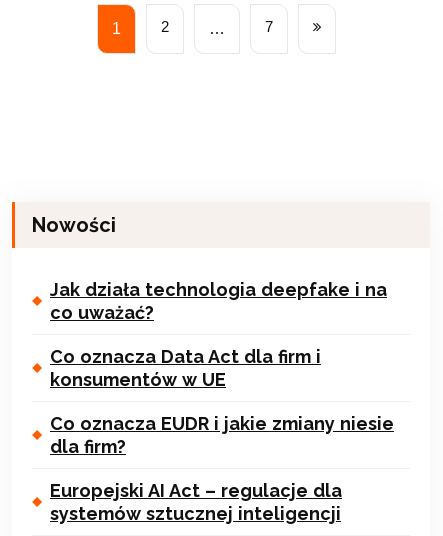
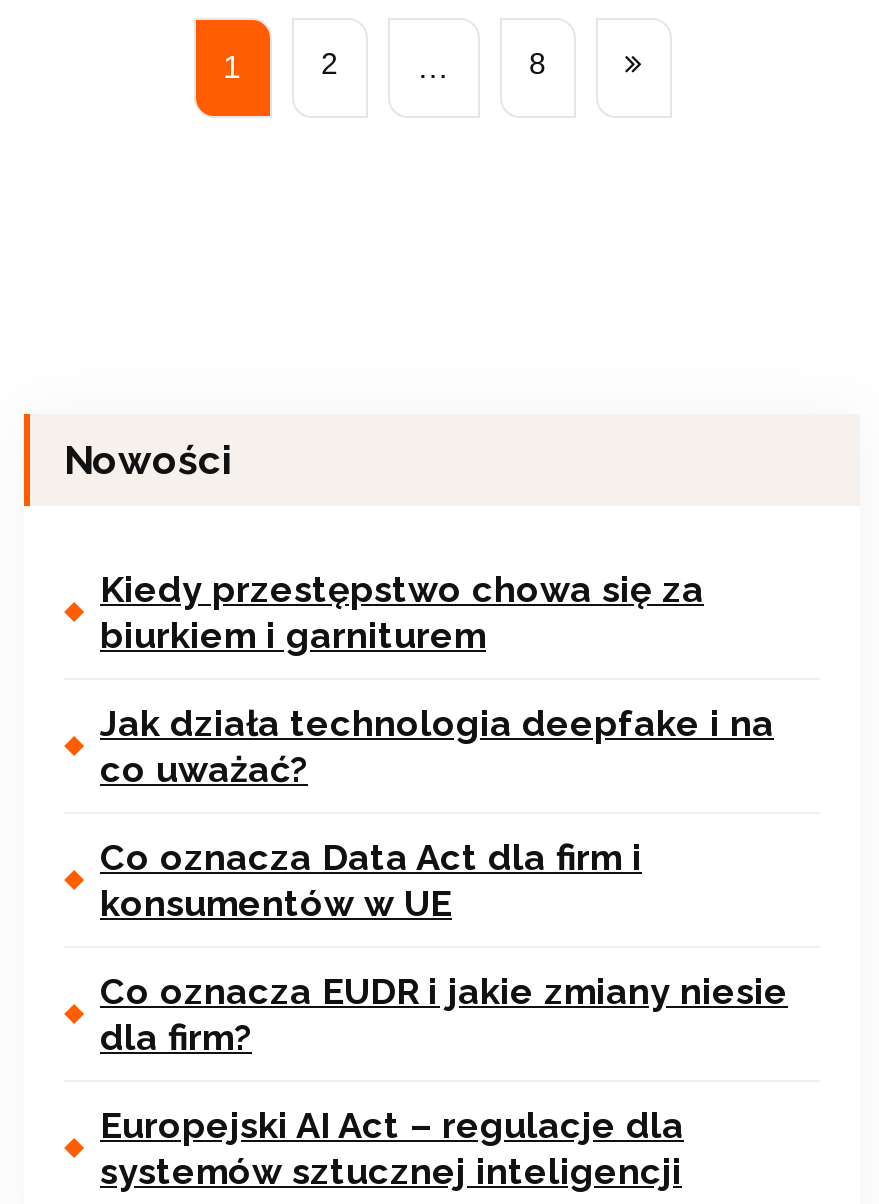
[264,19,272,35] 7 -> [529,48,545,80] 8
none -> [100,568,704,656] Kiedy przestępstwo chowa się za | biurkiem i garniturem

